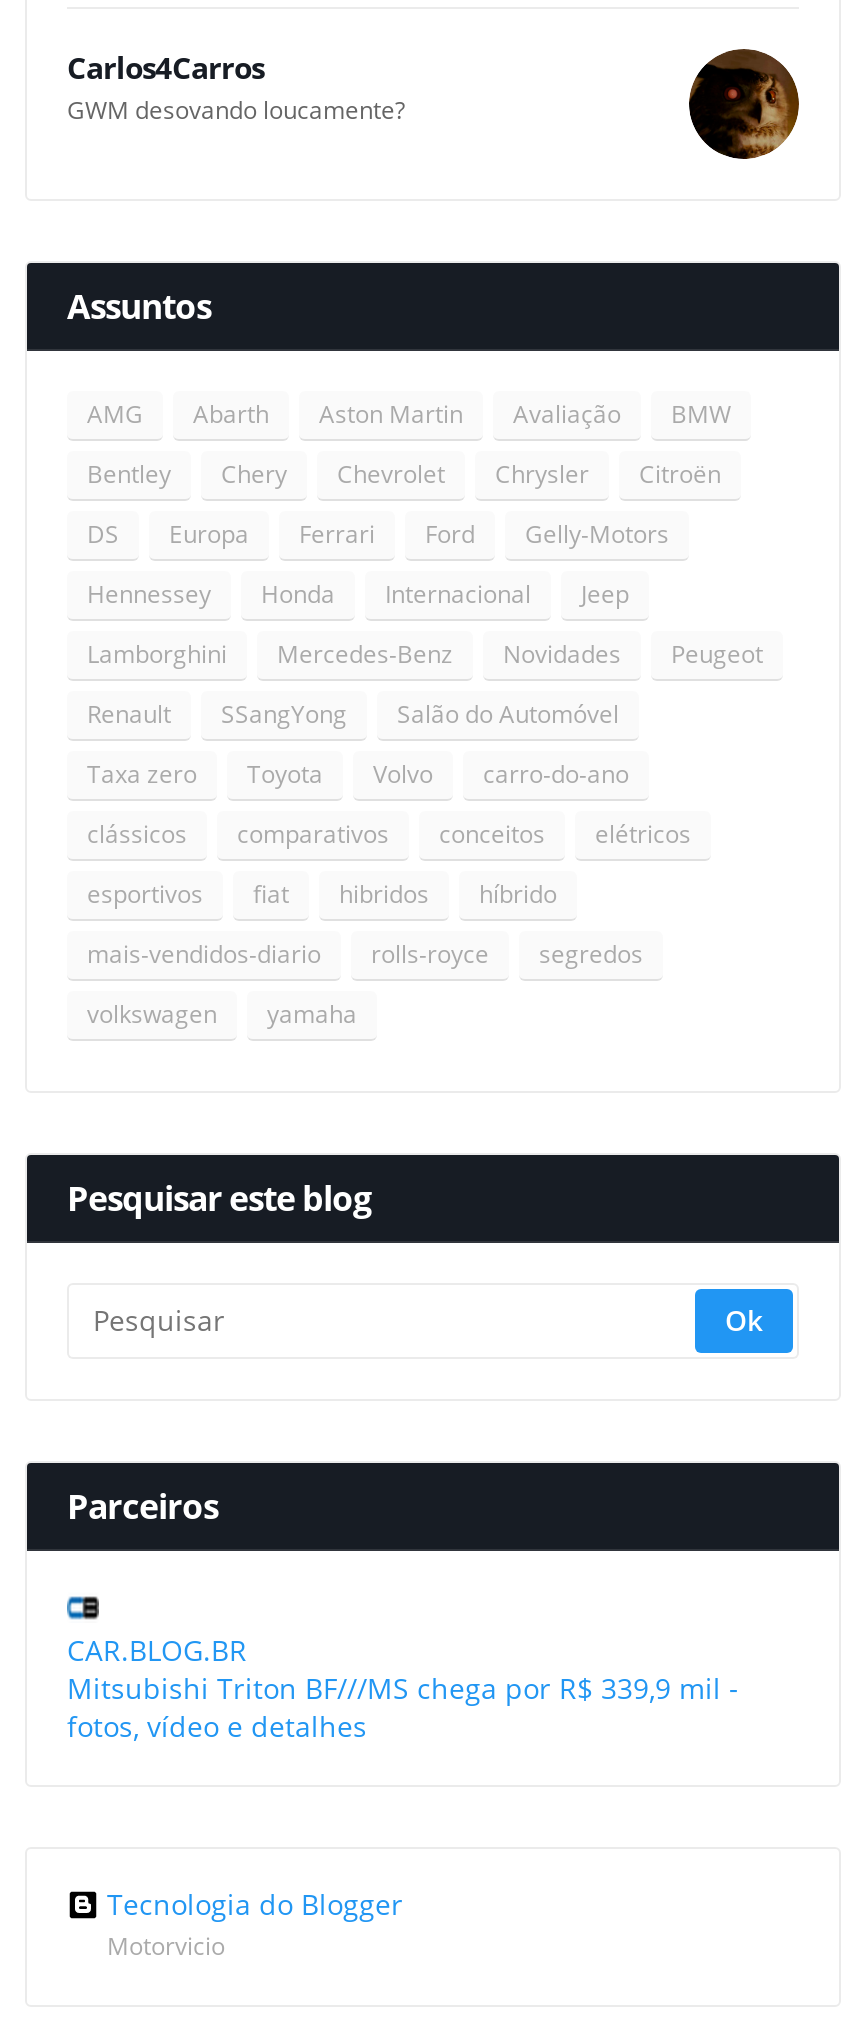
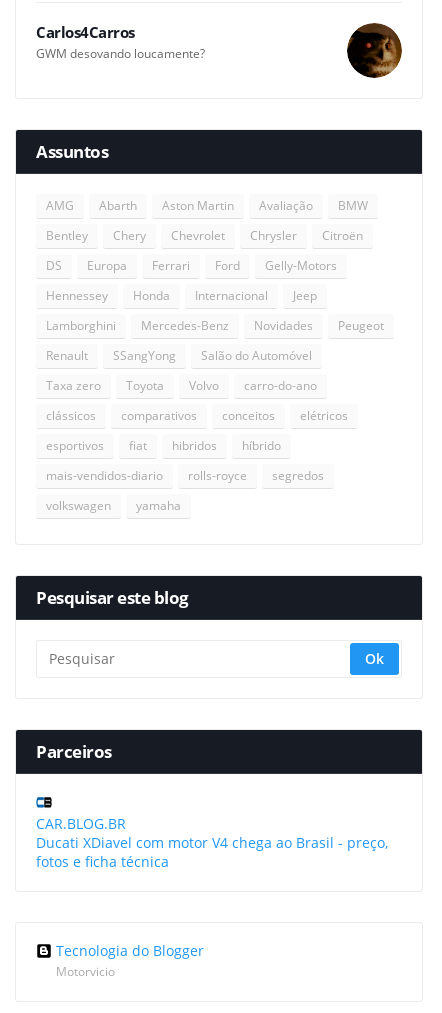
[67,1669,739,1745] Mitsubishi Triton BF///MS chega por R$ 339,9 mil - | fotos, vídeo e detalhes -> [36,833,388,871] Ducati XDiavel com motor V4 chega ao Brasil - preço, | fotos e ficha técnica

